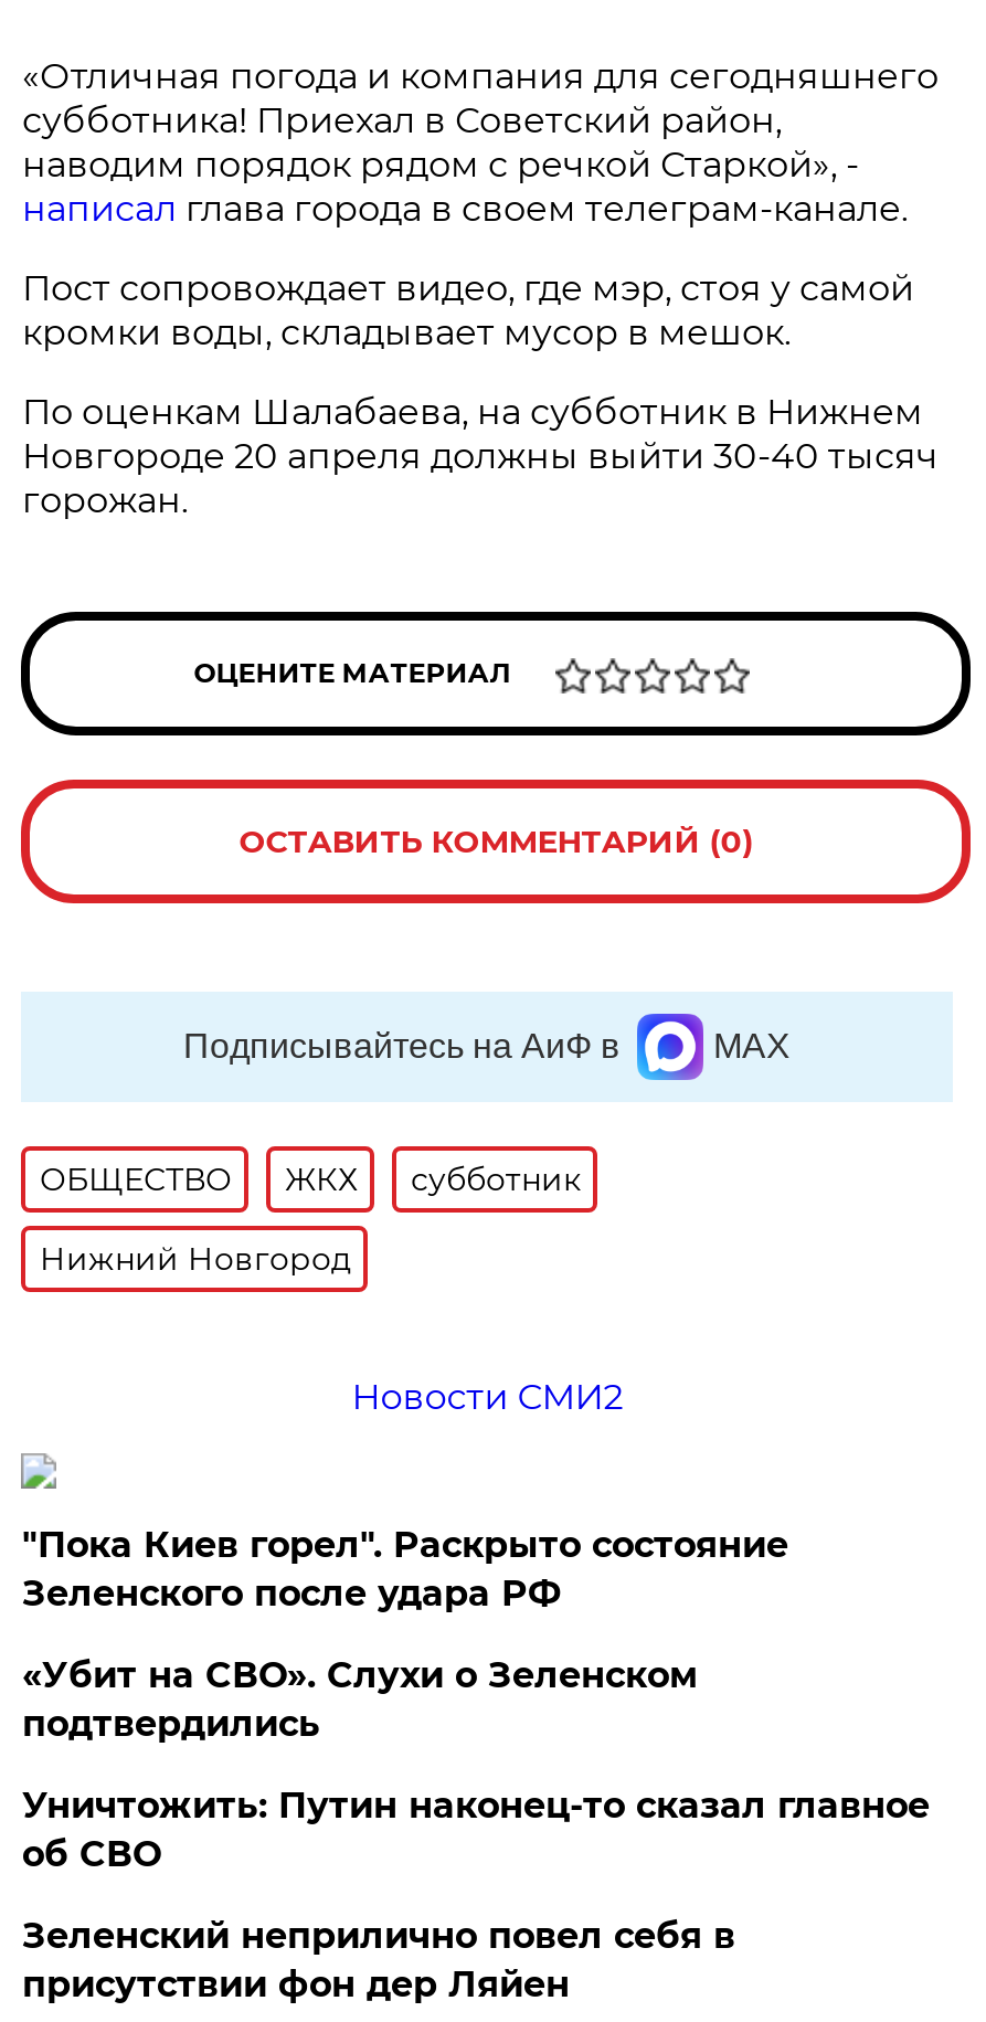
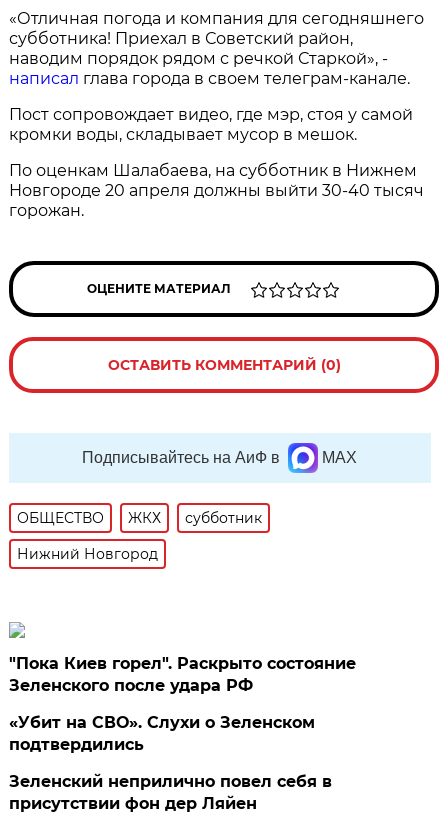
[352,1376,623,1418] Новости СМИ2 -> none
[22,1785,929,1875] Уничтожить: Путин наконец-то сказал главное | об СВО -> none

